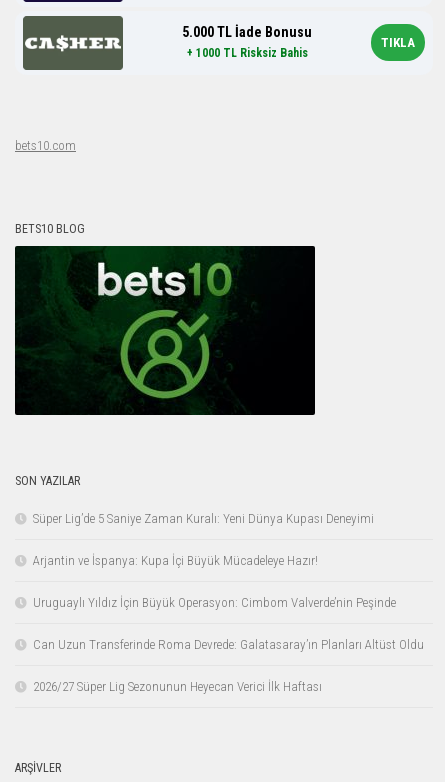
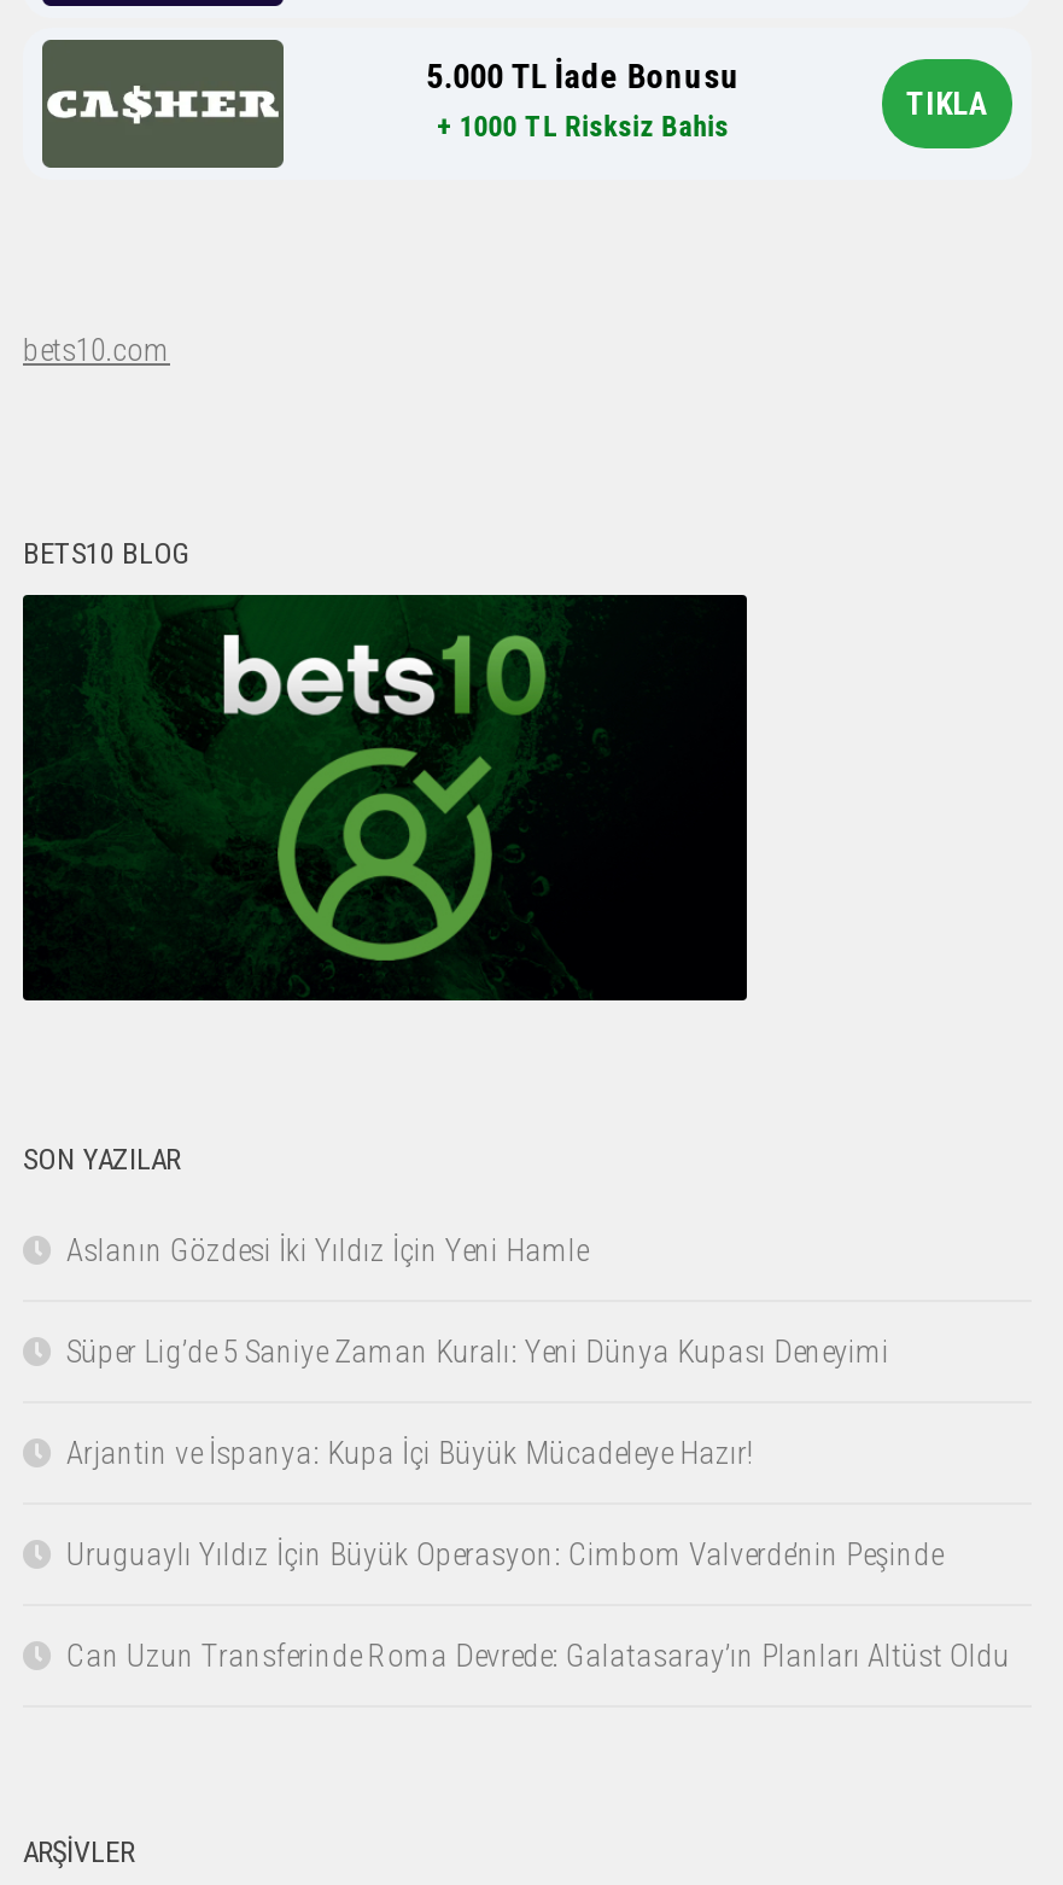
none -> [66,1233,588,1269] Aslanın Gözdesi İki Yıldız İçin Yeni Hamle
moved [33,511,424,652] -> [66,1334,1010,1675]: Süper Lig’de 5 Saniye Zaman Kuralı: Yeni Dünya Kupası Deneyimi | Arjantin ve İspanya: Kupa İçi Büyük Mücadeleye Hazır! | Uruguaylı Yıldız İçin Büyük Operasyon: Cimbom Valverde’nin Peşinde | Can Uzun Transferinde Roma Devrede: Galatasaray’ın Planları Altüst Oldu
[33,679,322,694] 2026/27 Süper Lig Sezonunun Heyecan Verici İlk Haftası -> none

